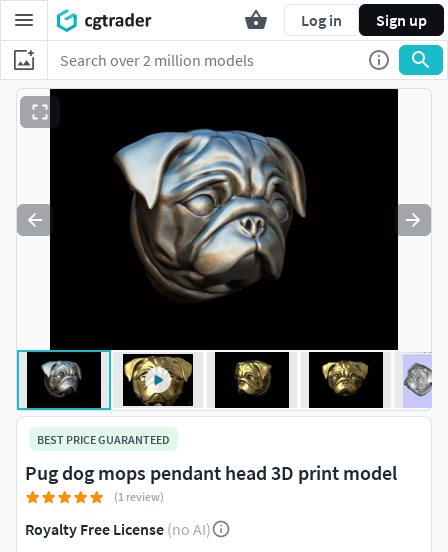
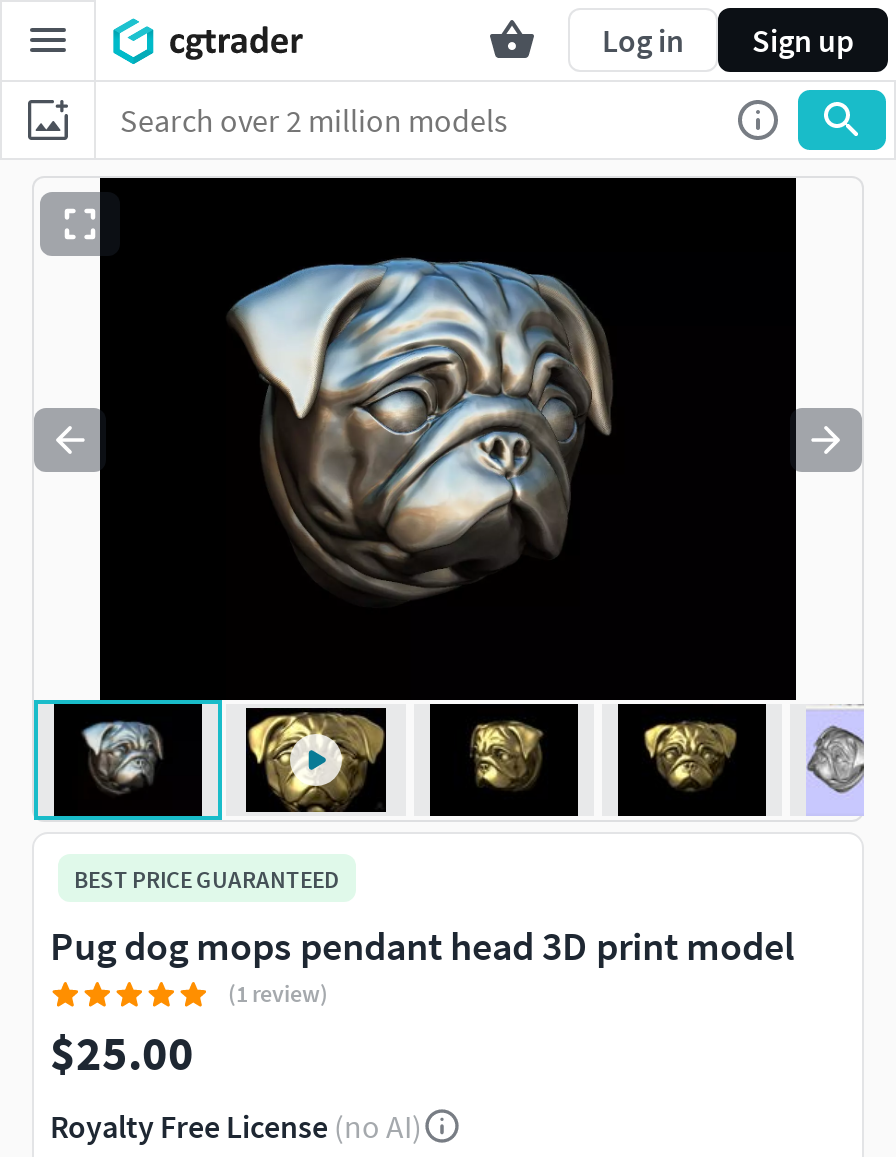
none -> [50,1022,194,1084] $25.00

